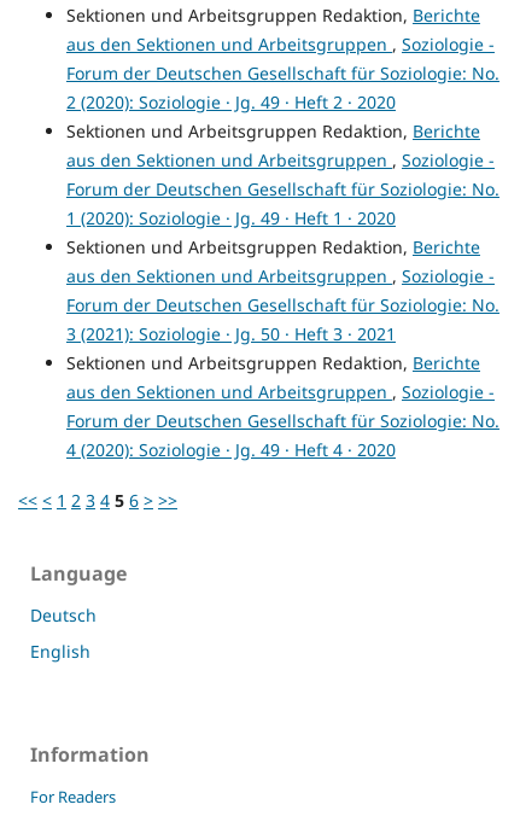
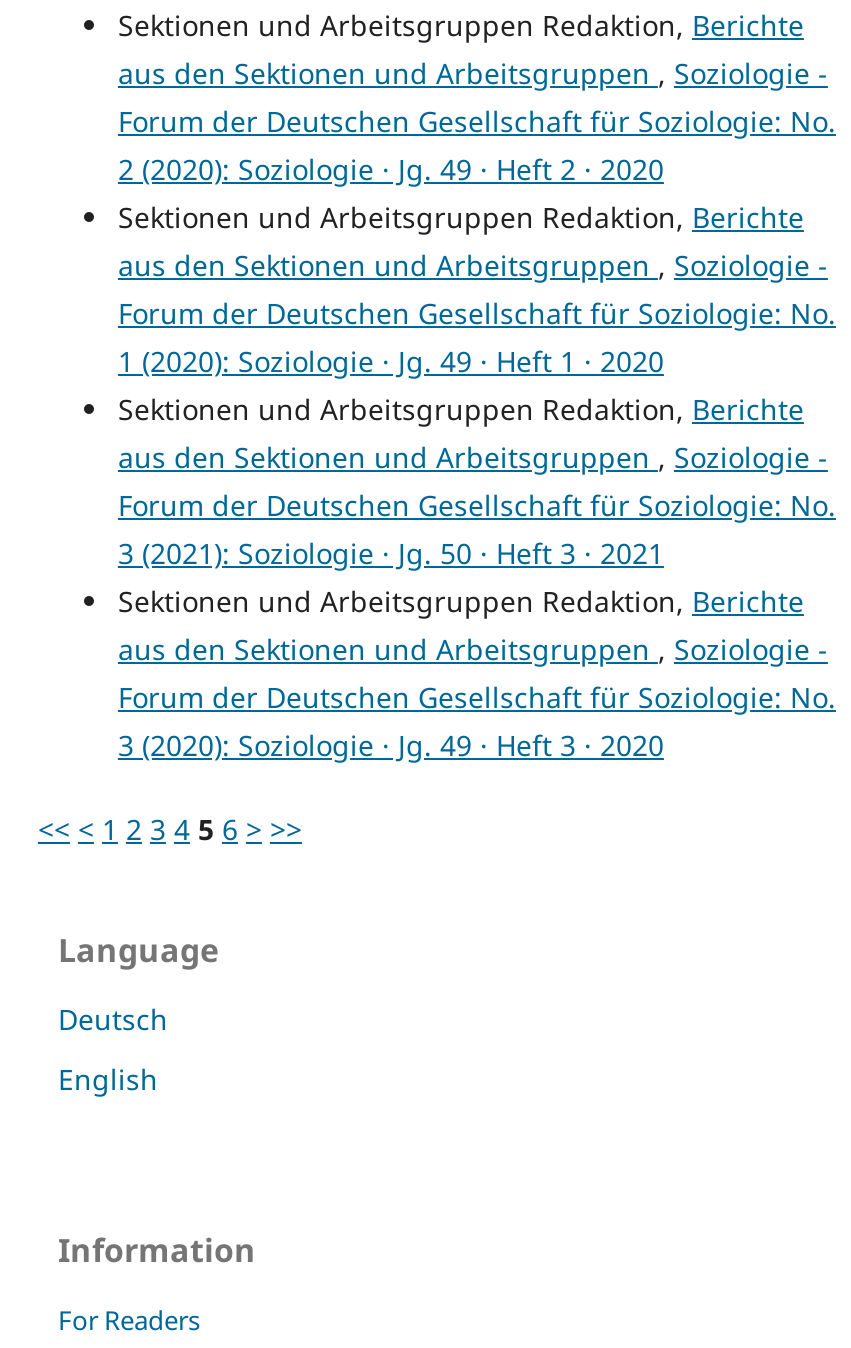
[66,438,396,461] 4 (2020): Soziologie · Jg. 49 · Heft 4 · 2020 -> [118,726,664,764] 3 (2020): Soziologie · Jg. 49 · Heft 3 · 2020

